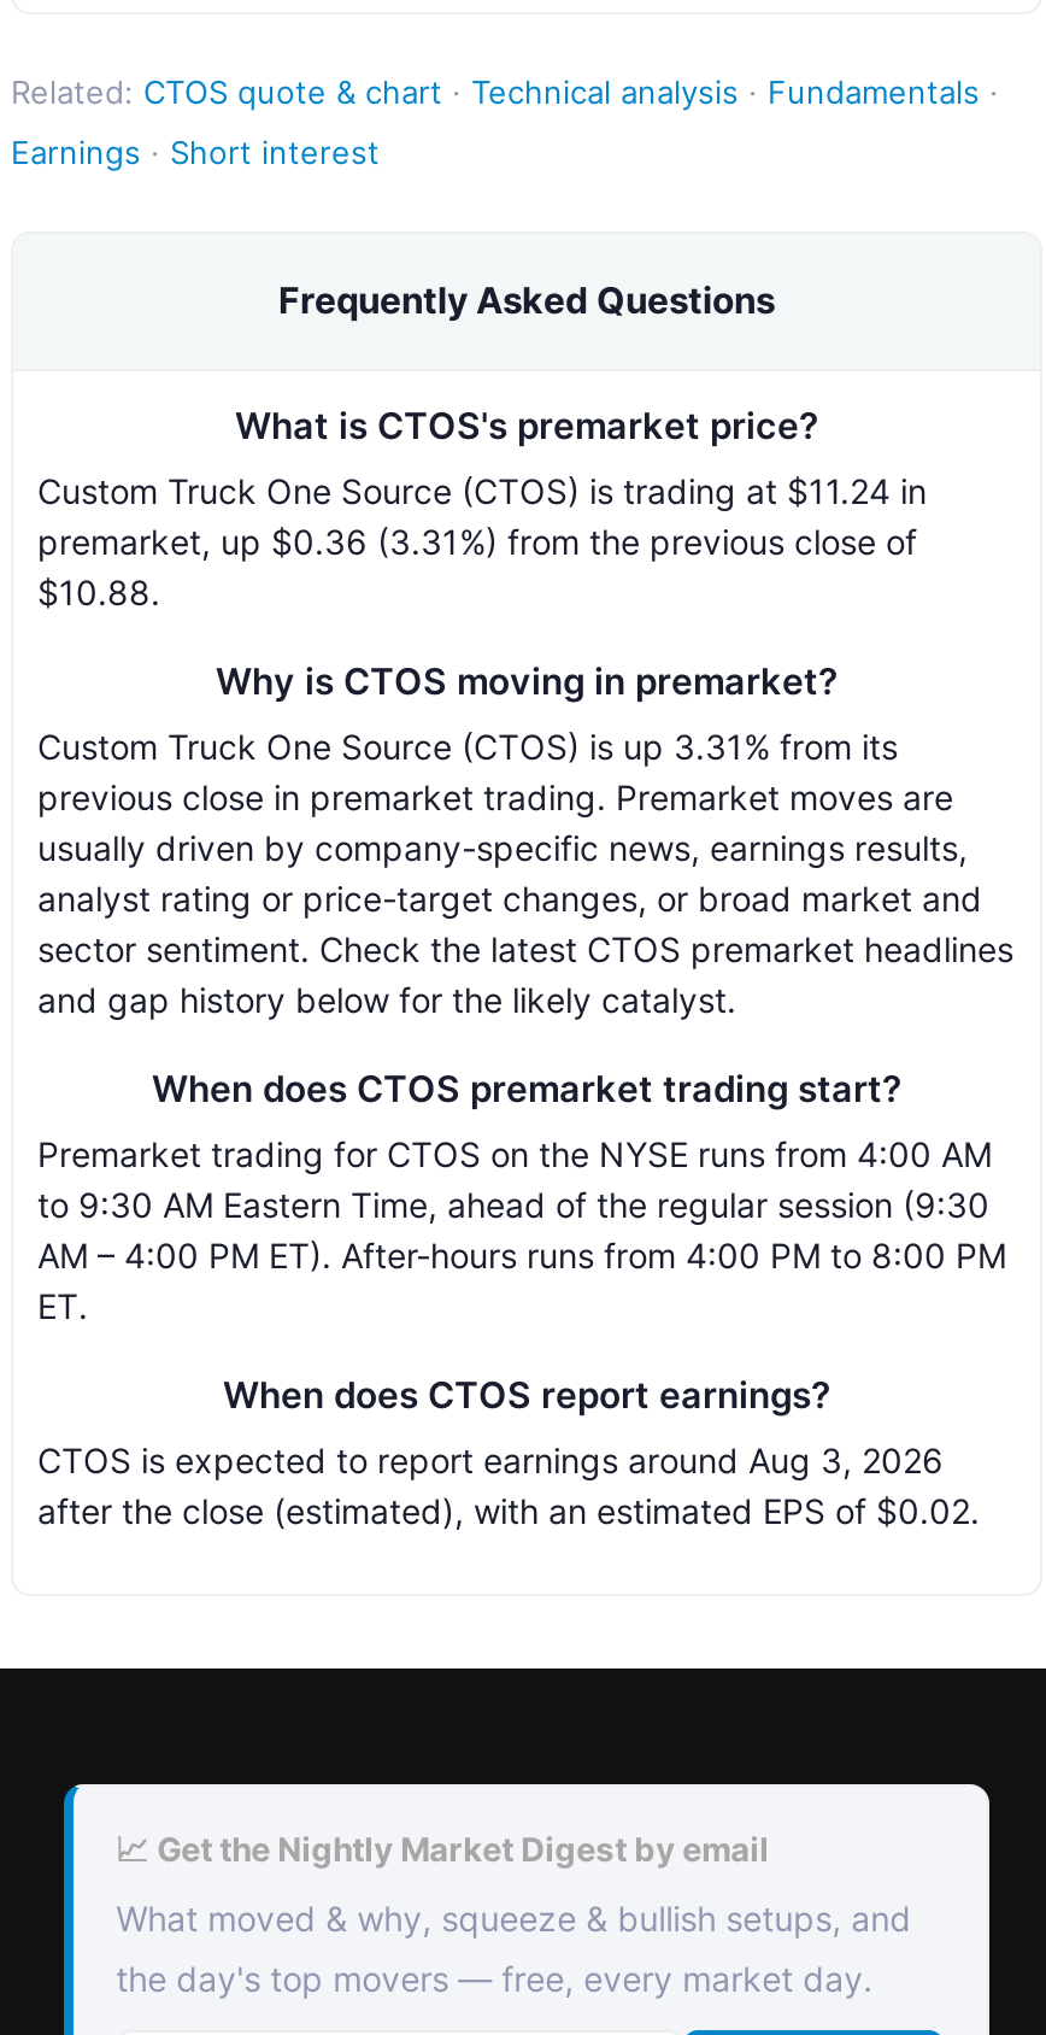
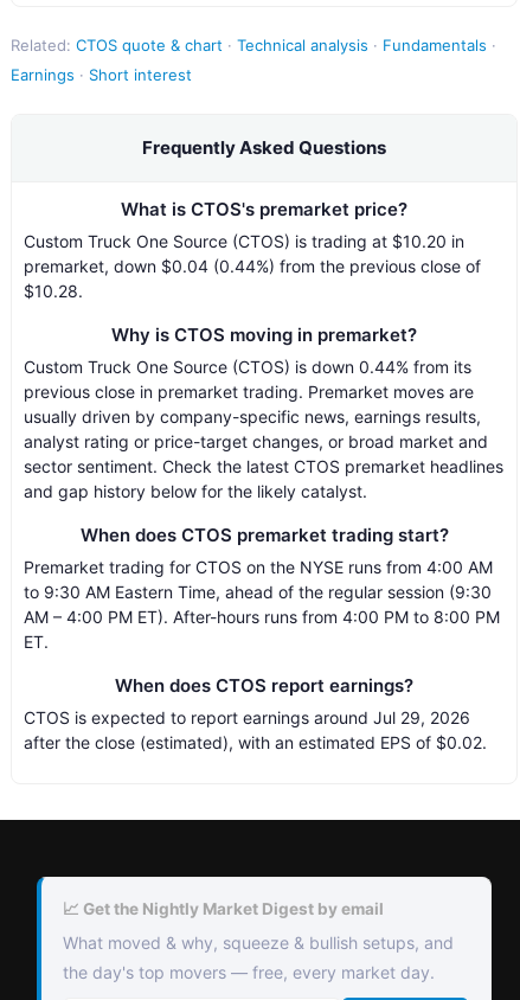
[37,470,927,511] Custom Truck One Source (CTOS) is trading at $11.24 in -> [24,231,464,251] Custom Truck One Source (CTOS) is trading at $10.20 in
[37,521,917,562] premarket, up $0.36 (3.31%) from the previous close of -> [24,256,481,276] premarket, down $0.04 (0.44%) from the previous close of
[37,571,160,612] $10.88. -> [24,281,83,301] $10.28.
[37,726,898,767] Custom Truck One Source (CTOS) is up 3.31% from its -> [24,357,471,377] Custom Truck One Source (CTOS) is down 0.44% from its
[37,1439,944,1480] CTOS is expected to report earnings around Aug 3, 2026 -> [24,707,470,727] CTOS is expected to report earnings around Jul 29, 2026

